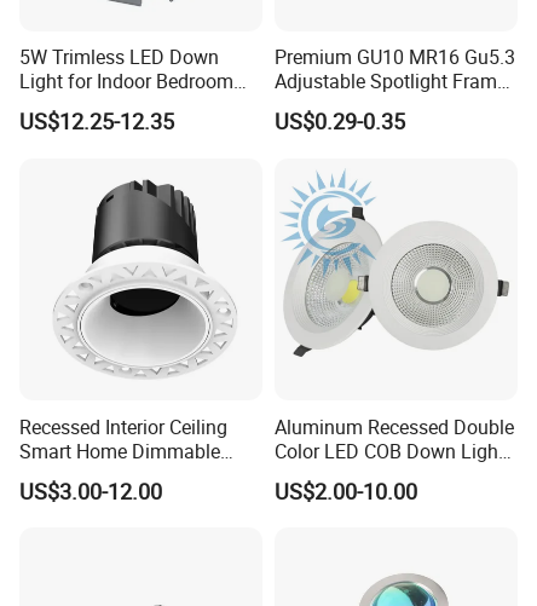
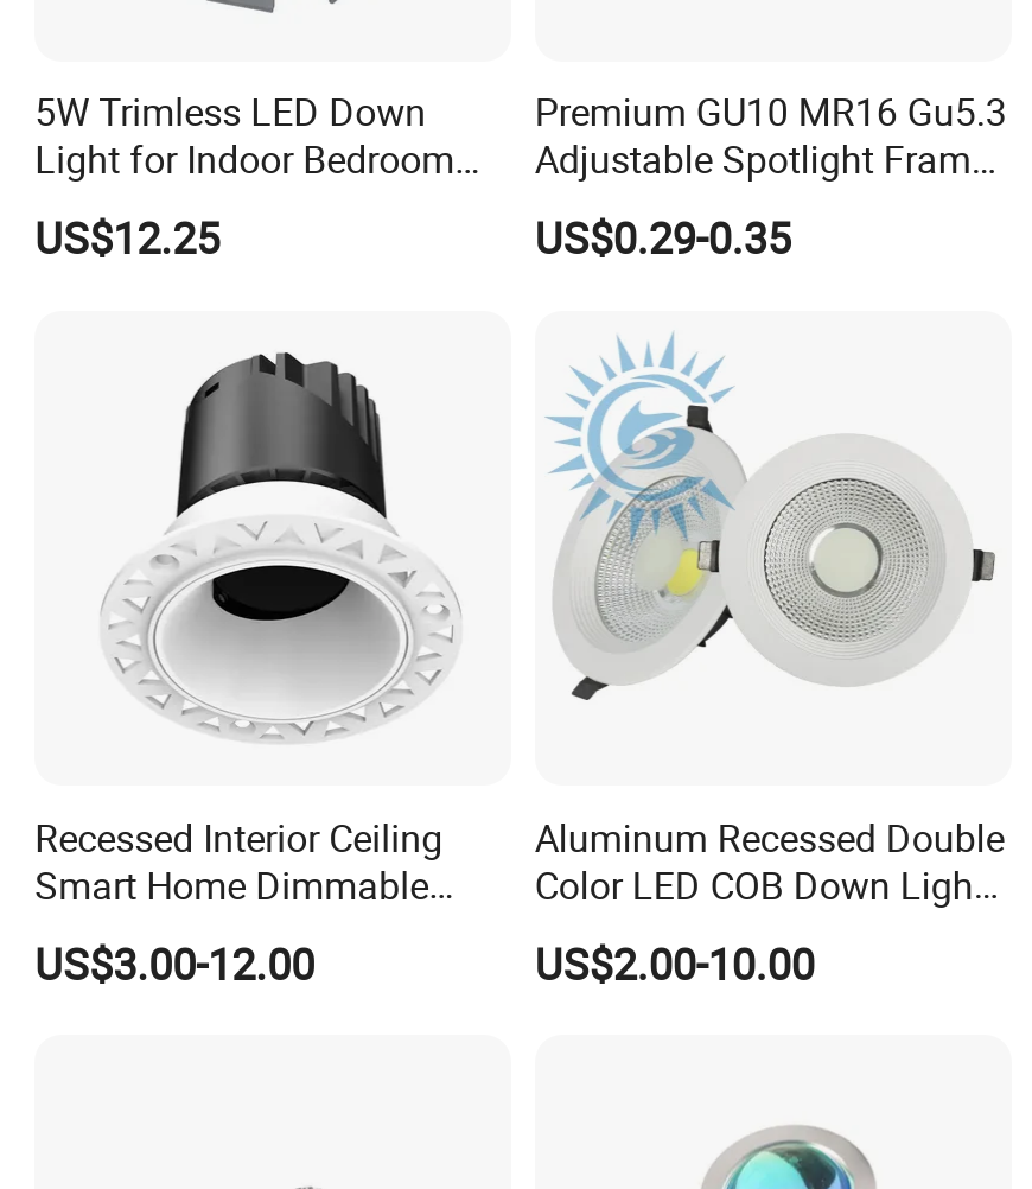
[19,107,174,136] US$12.25-12.35 -> [35,210,220,267] US$12.25

